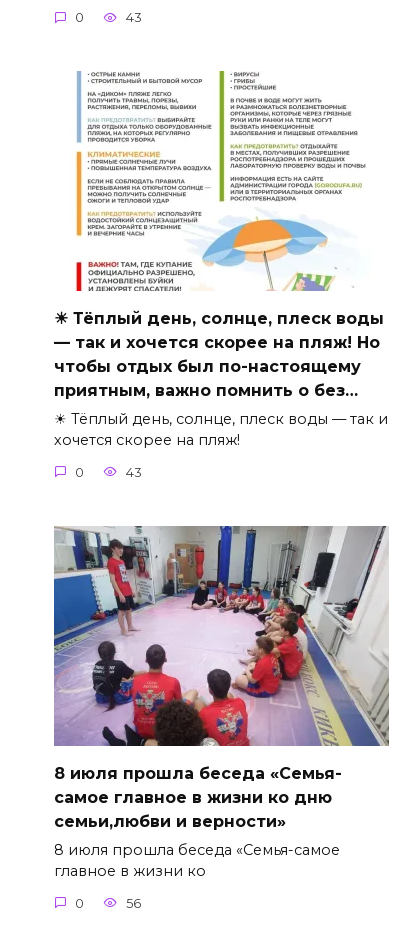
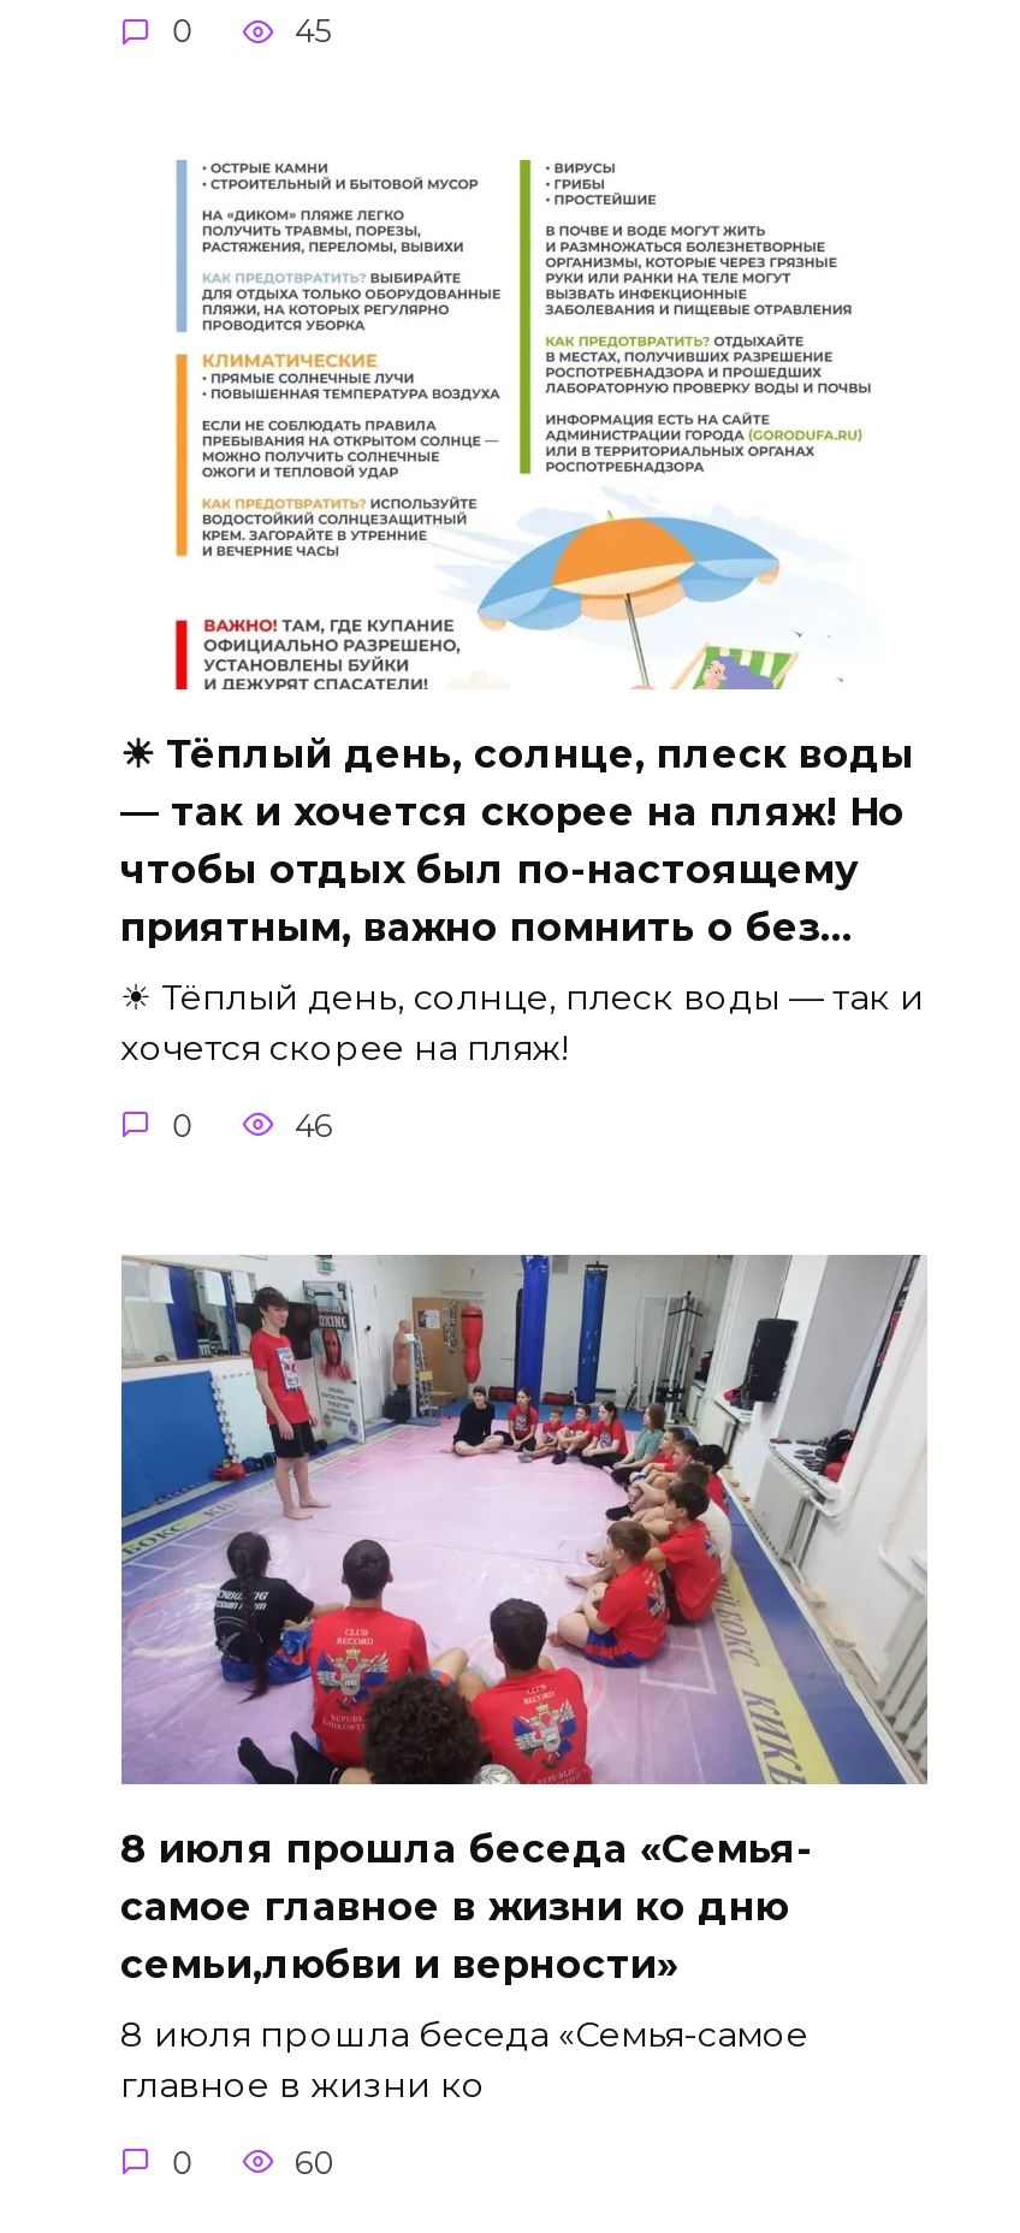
[126,10,142,25] 43 -> [295,14,331,50] 45
[126,465,142,480] 43 -> [295,1108,333,1144] 46
[126,896,141,911] 56 -> [295,2144,336,2181] 60

